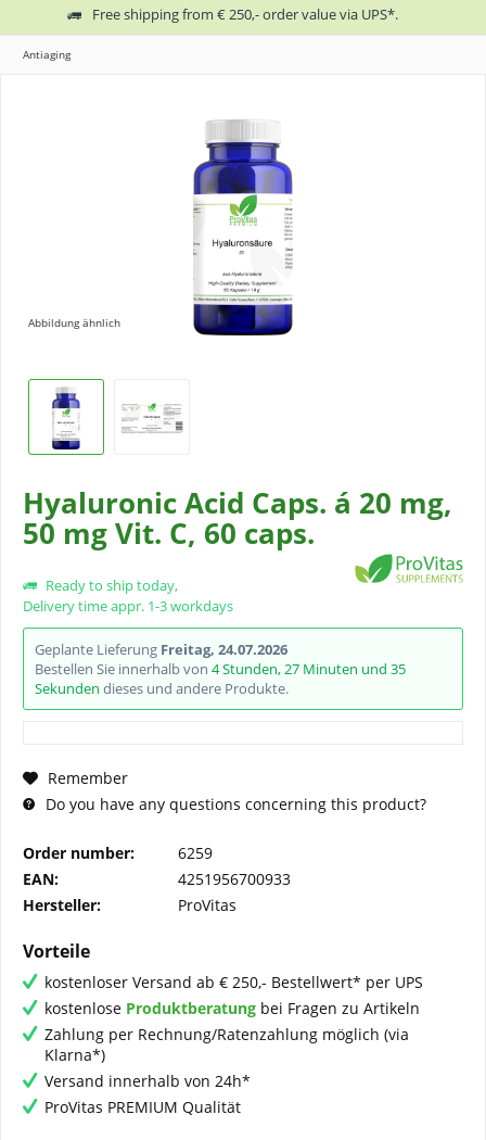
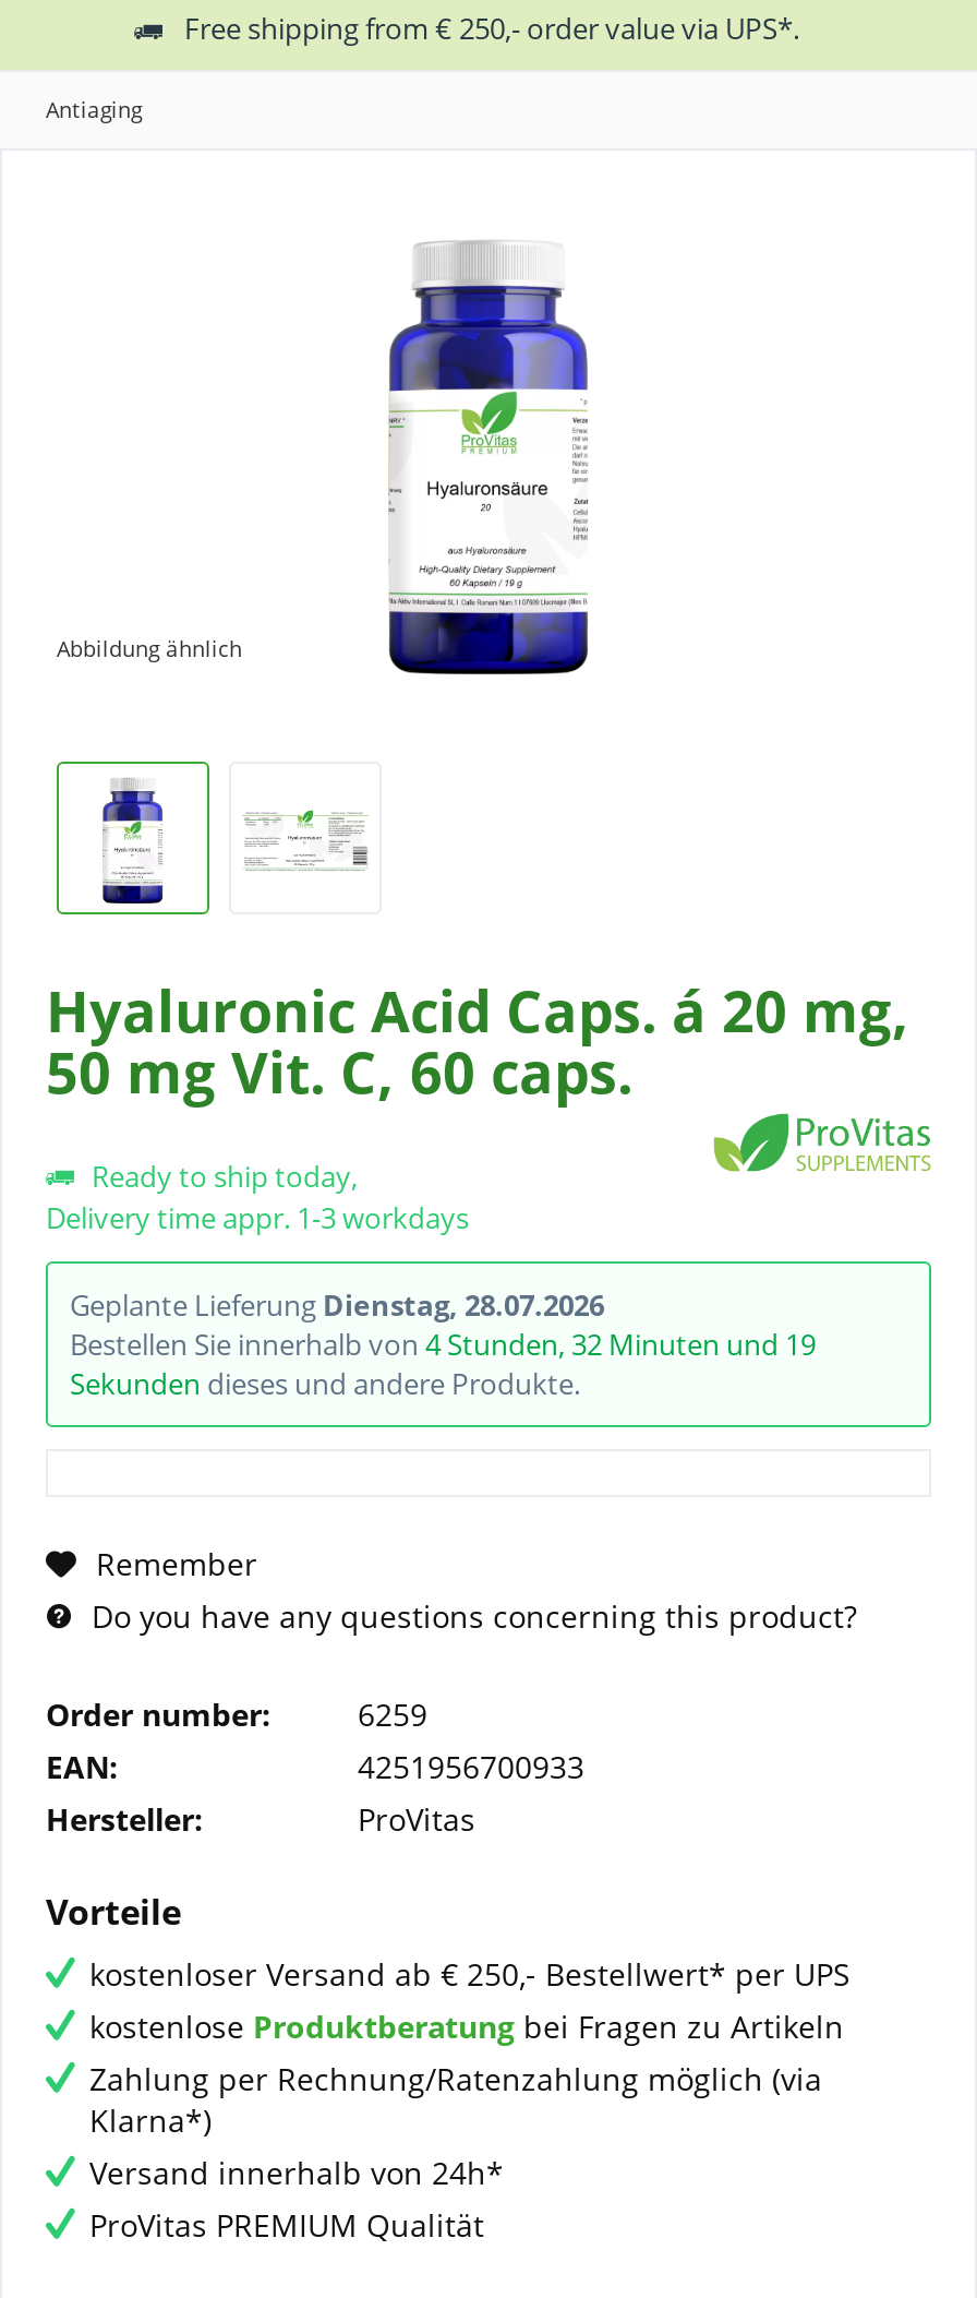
[35,639,287,659] Geplante Lieferung Freitag, 24.07.2026 -> [70,1285,604,1325] Geplante Lieferung Dienstag, 28.07.2026
[35,659,406,679] Bestellen Sie innerhalb von 4 Stunden, 27 Minuten und 35 -> [70,1325,816,1364] Bestellen Sie innerhalb von 4 Stunden, 32 Minuten und 19

